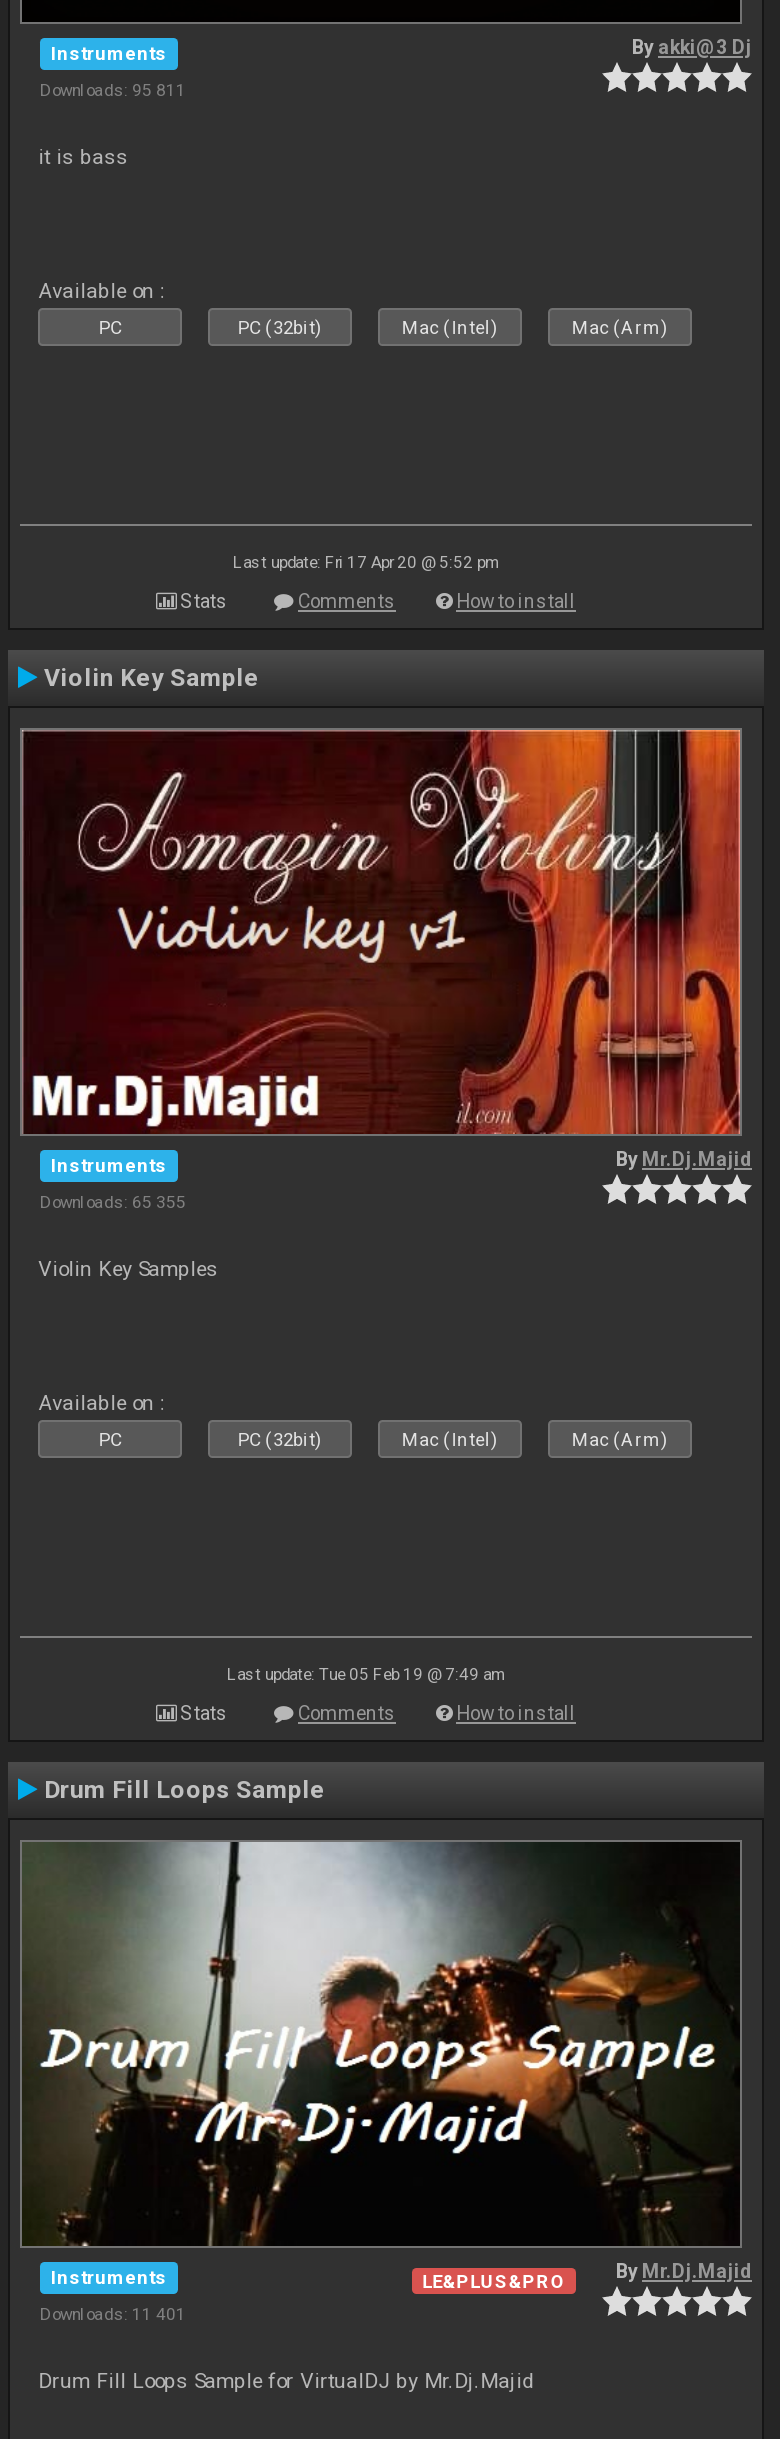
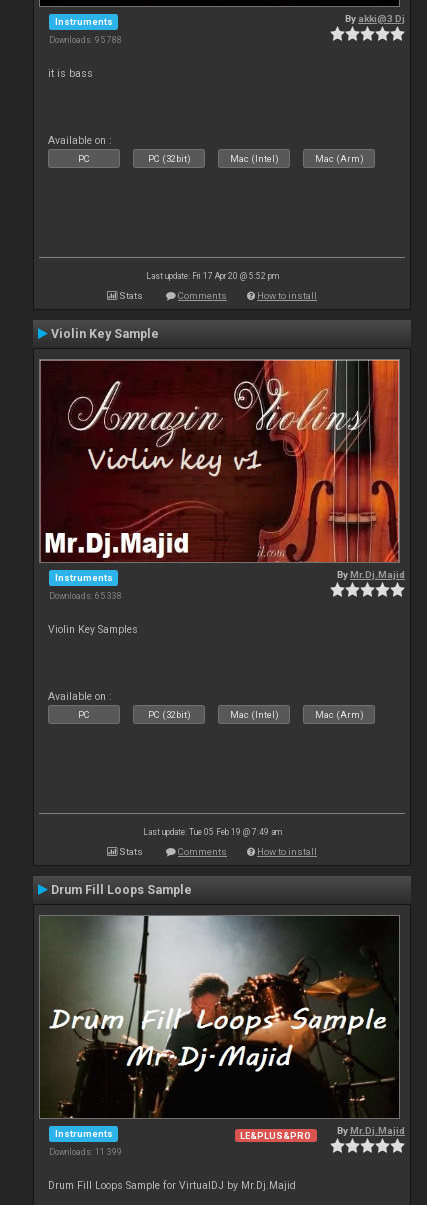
[40,79,186,99] Downloads: 95 811 -> [49,35,122,45] Downloads: 95 788
[40,1191,186,1211] Downloads: 65 355 -> [49,591,122,601] Downloads: 65 338
[40,2303,186,2323] Downloads: 11 401 -> [49,1147,122,1157] Downloads: 11 399

